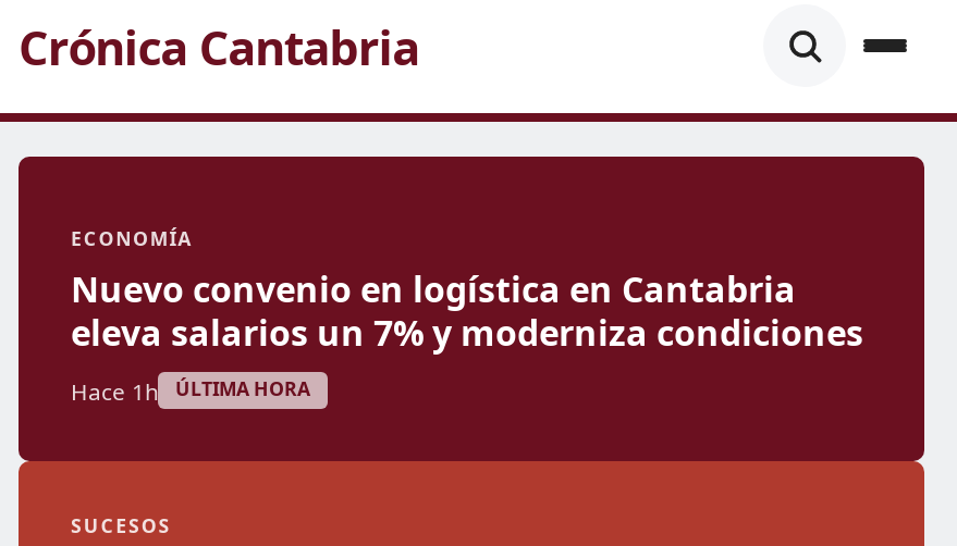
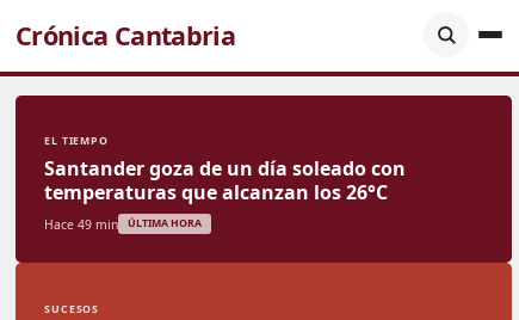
[71,226,863,406] ECONOMÍA | Nuevo convenio en logística en Cantabria | eleva salarios un 7% y moderniza condiciones | Hace 1h -> [44,134,406,232] EL TIEMPO | Santander goza de un día soleado con | temperaturas que alcanzan los 26°C | Hace 49 min

